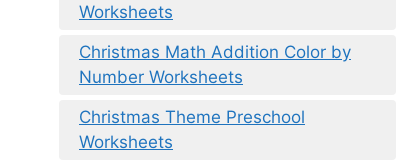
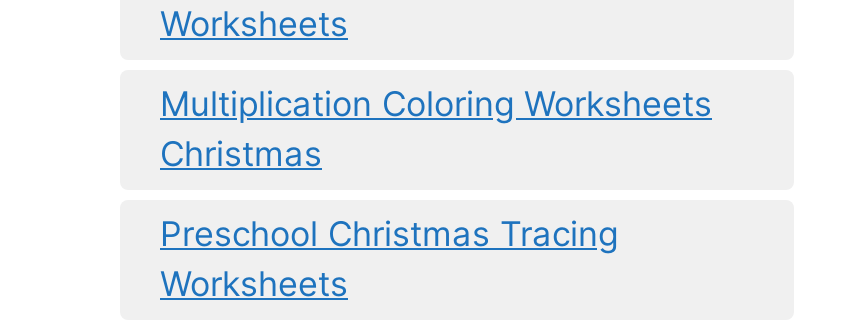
[79,42,351,87] Christmas Math Addition Color by | Number Worksheets -> [160,85,712,175] Multiplication Coloring Worksheets | Christmas
[79,107,305,127] Christmas Theme Preschool -> [160,215,618,255] Preschool Christmas Tracing

